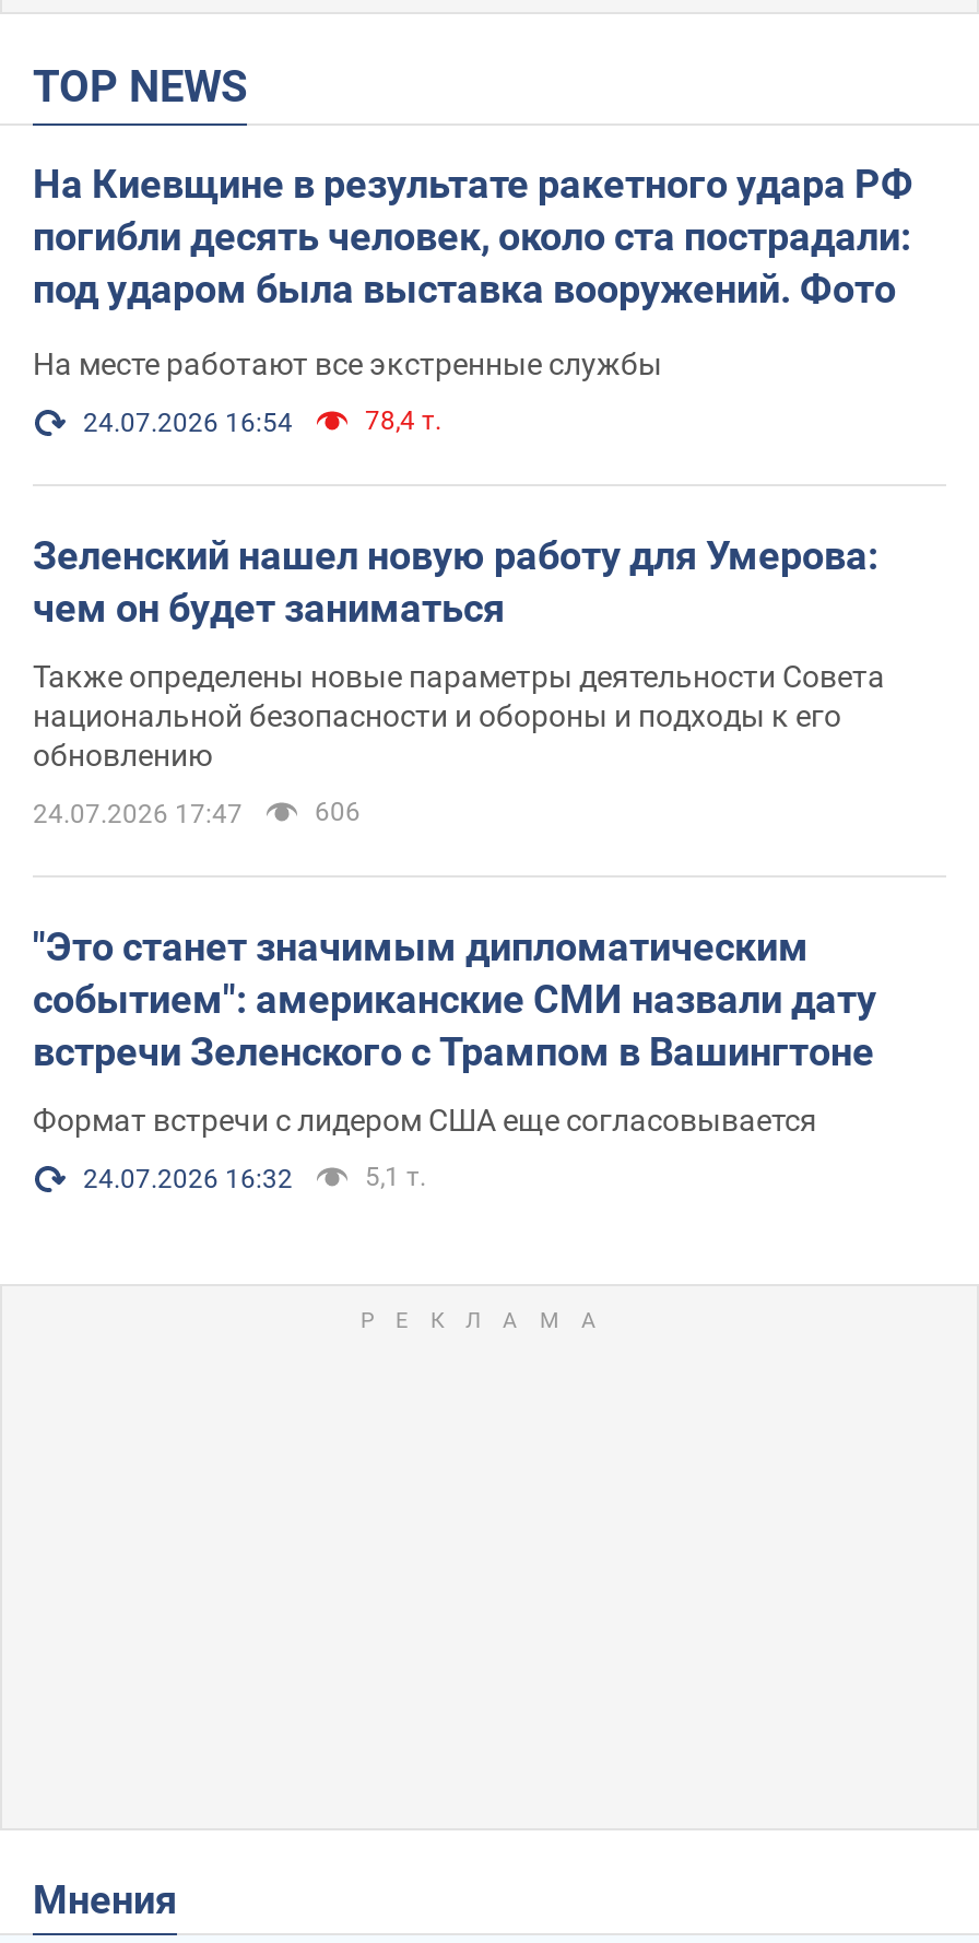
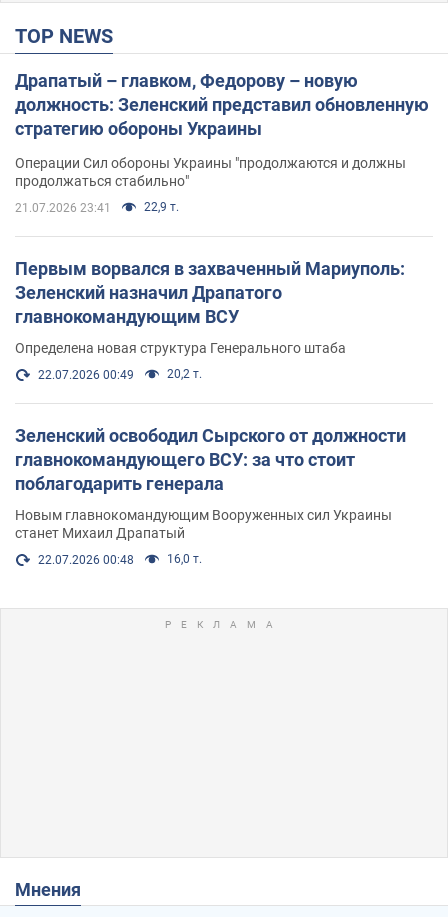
[33,160,913,311] На Киевщине в результате ракетного удара РФ | погибли десять человек, около ста пострадали: | под ударом была выставка вооружений. Фото -> [15,70,429,139] Драпатый – главком, Федорову – новую | должность: Зеленский представил обновленную | стратегию обороны Украины
[33,346,662,381] На месте работают все экстренные службы -> [15,155,406,189] Операции Сил обороны Украины "продолжаются и должны | продолжаться стабильно"
[83,405,441,438] 24.07.2026 16:54 | 78,4 т. -> [15,200,179,215] 21.07.2026 23:41 | 22,9 т.
[33,532,878,630] Зеленский нашел новую работу для Умерова: | чем он будет заниматься -> [15,258,405,327] Первым ворвался в захваченный Мариуполь: | Зеленский назначил Драпатого | главнокомандующим ВСУ
[33,658,885,772] Также определены новые параметры деятельности Совета | национальной безопасности и обороны и подходы к его | обновлению -> [15,340,346,356] Определена новая структура Генерального штаба
[33,796,361,829] 24.07.2026 17:47 | 606 -> [38,367,202,382] 22.07.2026 00:49 | 20,2 т.
[33,923,876,1074] "Это станет значимым дипломатическим | событием": американские СМИ назвали дату | встречи Зеленского с Трампом в Вашингтоне -> [15,425,406,494] Зеленский освободил Сырского от должности | главнокомандующего ВСУ: за что стоит | поблагодарить генерала
[33,1102,817,1137] Формат встречи с лидером США еще согласовывается -> [15,507,392,541] Новым главнокомандующим Вооруженных сил Украины | станет Михаил Драпатый
[83,1161,426,1194] 24.07.2026 16:32 | 5,1 т. -> [38,552,202,567] 22.07.2026 00:48 | 16,0 т.

